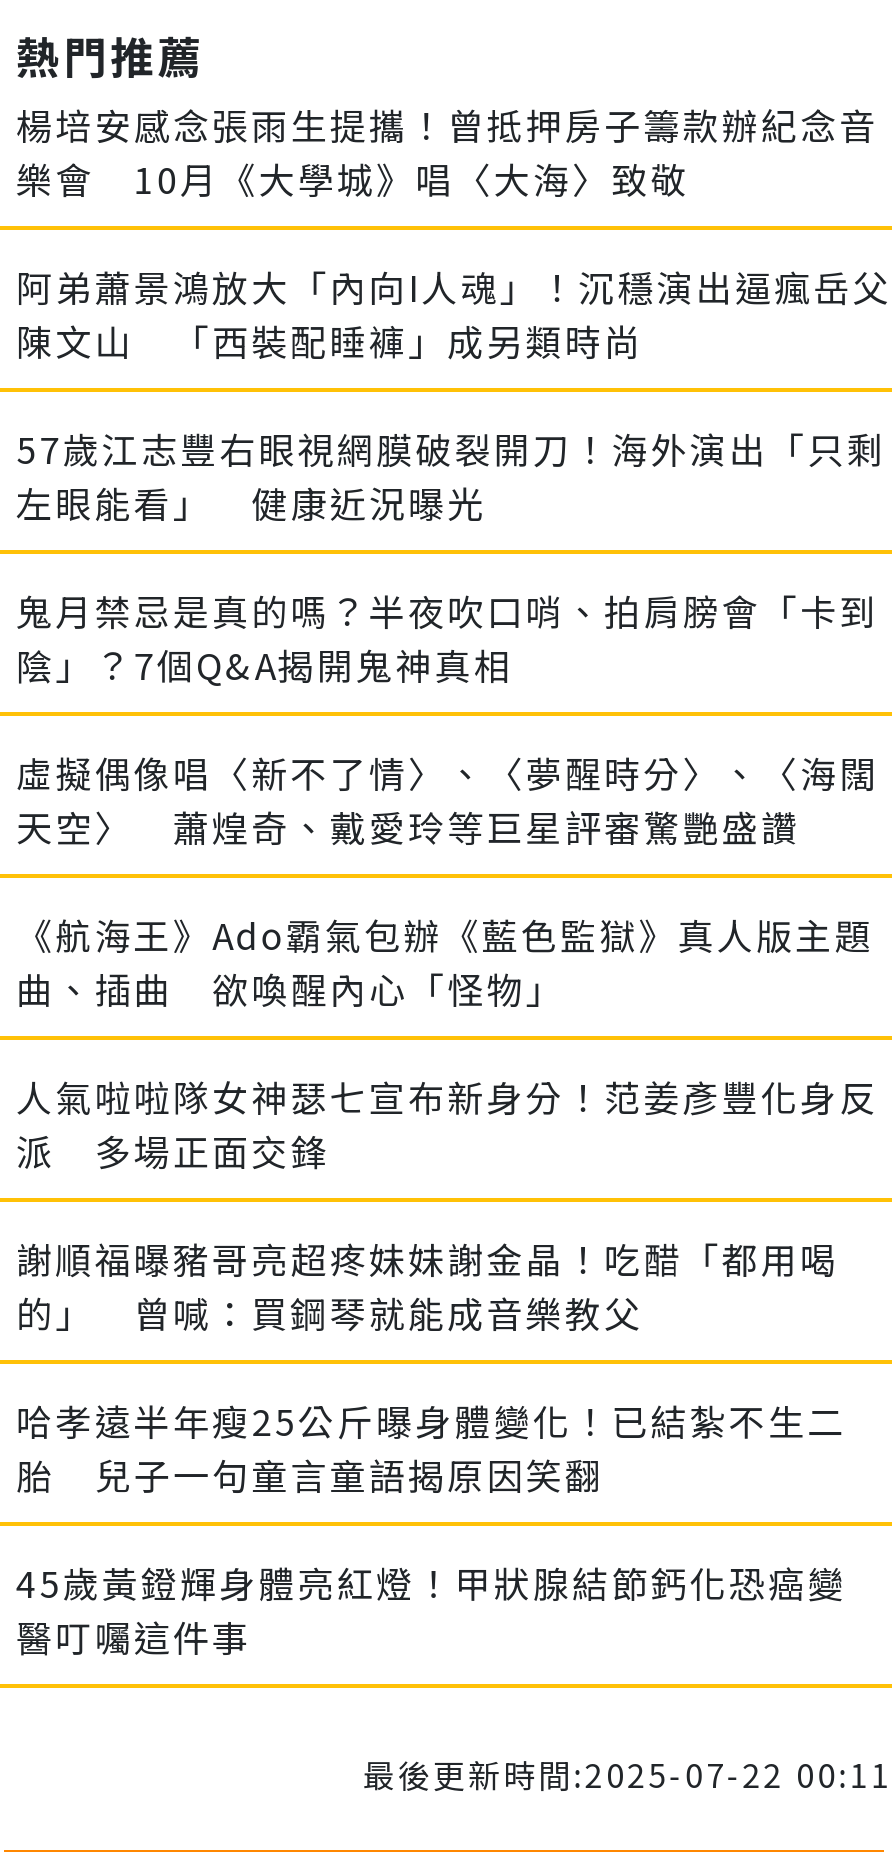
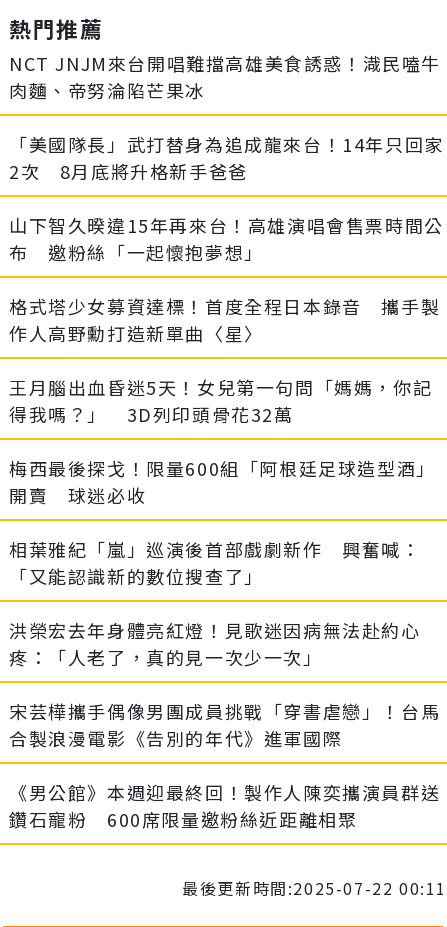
[16,97,878,203] 楊培安感念張雨生提攜！曾抵押房子籌款辦紀念音 | 樂會 10月《大學城》唱〈大海〉致敬 -> [9,50,441,103] NCT JNJM來台開唱難擋高雄美食誘惑！渽民嗑牛 | 肉麵、帝努淪陷芒果冰
[16,259,892,365] 阿弟蕭景鴻放大「內向I人魂」！沉穩演出逼瘋岳父 | 陳文山 「西裝配睡褲」成另類時尚 -> [9,131,444,184] 「美國隊長」武打替身為追成龍來台！14年只回家 | 2次 8月底將升格新手爸爸
[16,421,886,527] 57歲江志豐右眼視網膜破裂開刀！海外演出「只剩 | 左眼能看」 健康近況曝光 -> [9,212,444,265] 山下智久暌違15年再來台！高雄演唱會售票時間公 | 布 邀粉絲「一起懷抱夢想」
[16,583,878,689] 鬼月禁忌是真的嗎？半夜吹口哨、拍肩膀會「卡到 | 陰」？7個Q&A揭開鬼神真相 -> [9,293,440,346] 格式塔少女募資達標！首度全程日本錄音 攜手製 | 作人高野勳打造新單曲〈星〉
[16,745,878,851] 虛擬偶像唱〈新不了情〉、〈夢醒時分〉、〈海闊 | 天空〉 蕭煌奇、戴愛玲等巨星評審驚艷盛讚 -> [9,374,432,427] 王月腦出血昏迷5天！女兒第一句問「媽媽，你記 | 得我嗎？」 3D列印頭骨花32萬
[16,907,874,1013] 《航海王》Ado霸氣包辦《藍色監獄》真人版主題 | 曲、插曲 欲喚醒內心「怪物」 -> [9,455,436,508] 梅西最後探戈！限量600組「阿根廷足球造型酒」 | 開賣 球迷必收
[16,1069,878,1175] 人氣啦啦隊女神瑟七宣布新身分！范姜彥豐化身反 | 派 多場正面交鋒 -> [9,536,421,589] 相葉雅紀「嵐」巡演後首部戲劇新作 興奮喊： | 「又能認識新的數位搜查了」
[16,1231,839,1337] 謝順福曝豬哥亮超疼妹妹謝金晶！吃醋「都用喝 | 的」 曾喊：買鋼琴就能成音樂教父 -> [9,617,421,670] 洪榮宏去年身體亮紅燈！見歌迷因病無法赴約心 | 疼：「人老了，真的見一次少一次」
[16,1393,846,1499] 哈孝遠半年瘦25公斤曝身體變化！已結紮不生二 | 胎 兒子一句童言童語揭原因笑翻 -> [9,698,440,751] 宋芸樺攜手偶像男團成員挑戰「穿書虐戀」！台馬 | 合製浪漫電影《告別的年代》進軍國際
[16,1555,886,1661] 45歲黃鐙輝身體亮紅燈！甲狀腺結節鈣化恐癌變 | 醫叮囑這件事 -> [9,779,440,832] 《男公館》本週迎最終回！製作人陳奕攜演員群送 | 鑽石寵粉 600席限量邀粉絲近距離相聚

